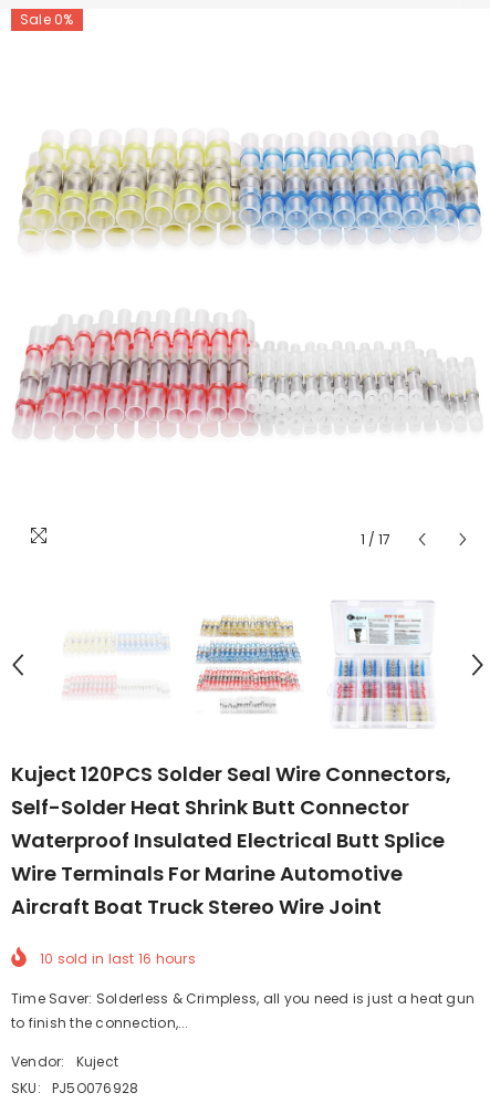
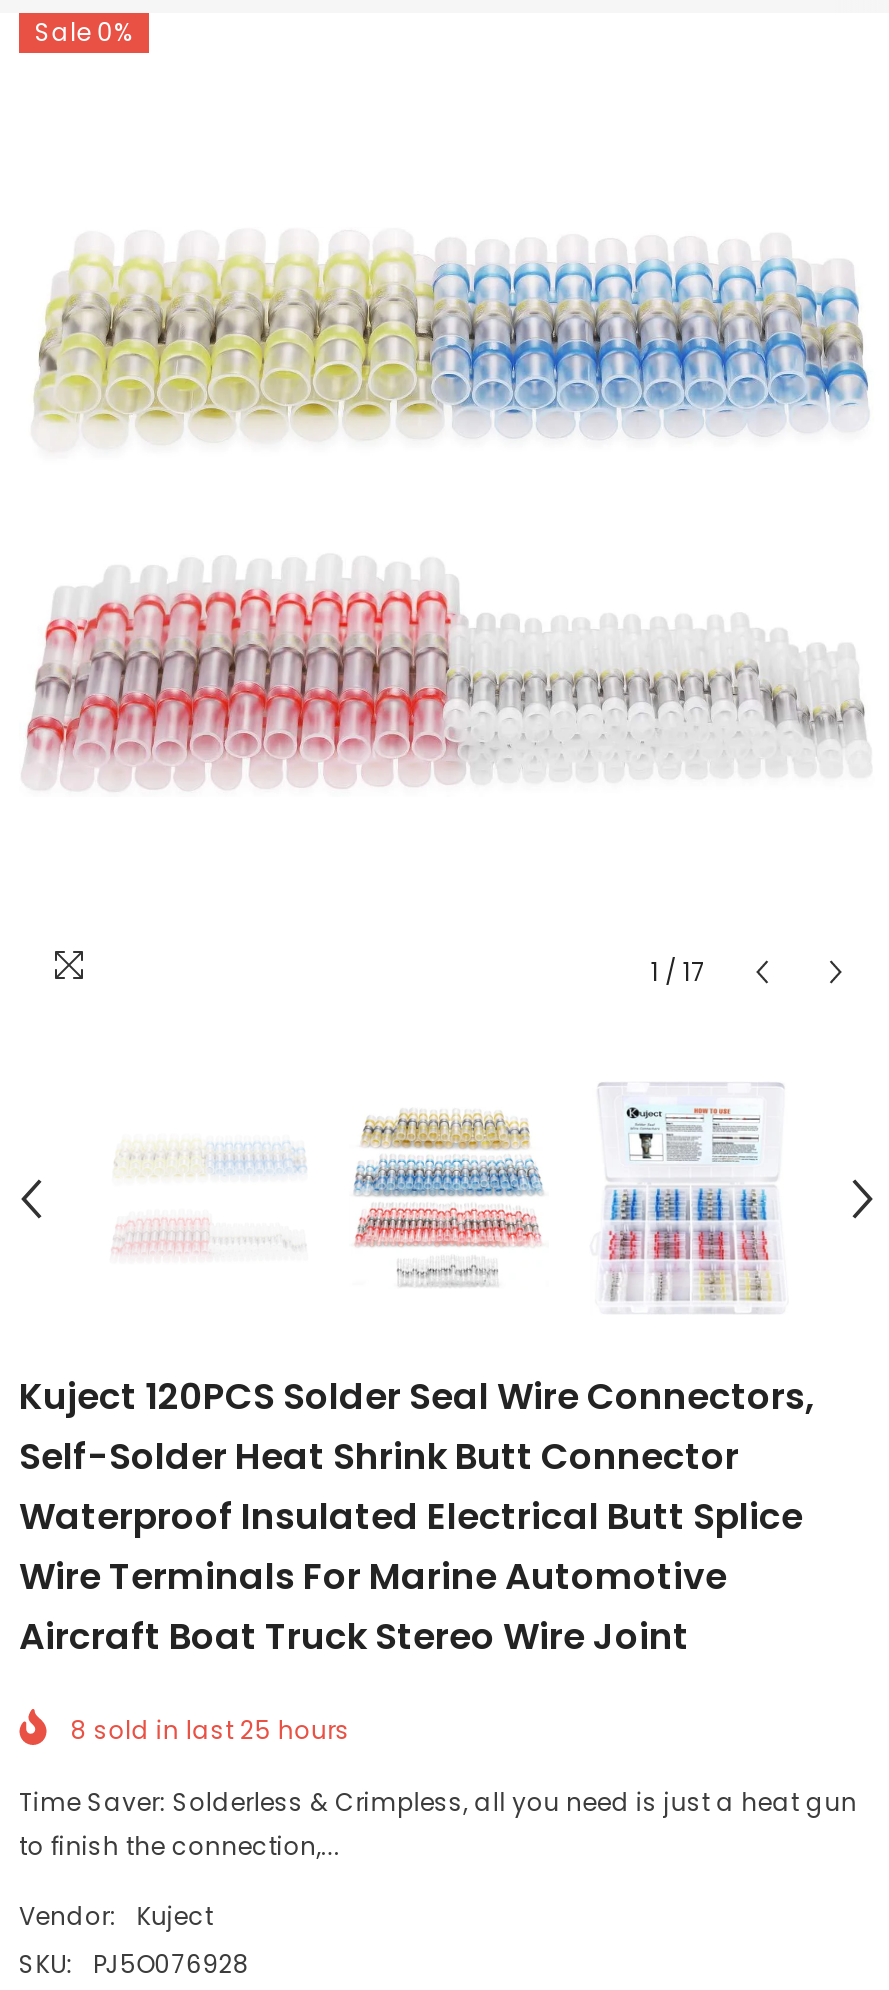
[40,949,196,968] 10 sold in last 16 hours -> [71,1712,350,1746] 8 sold in last 25 hours

